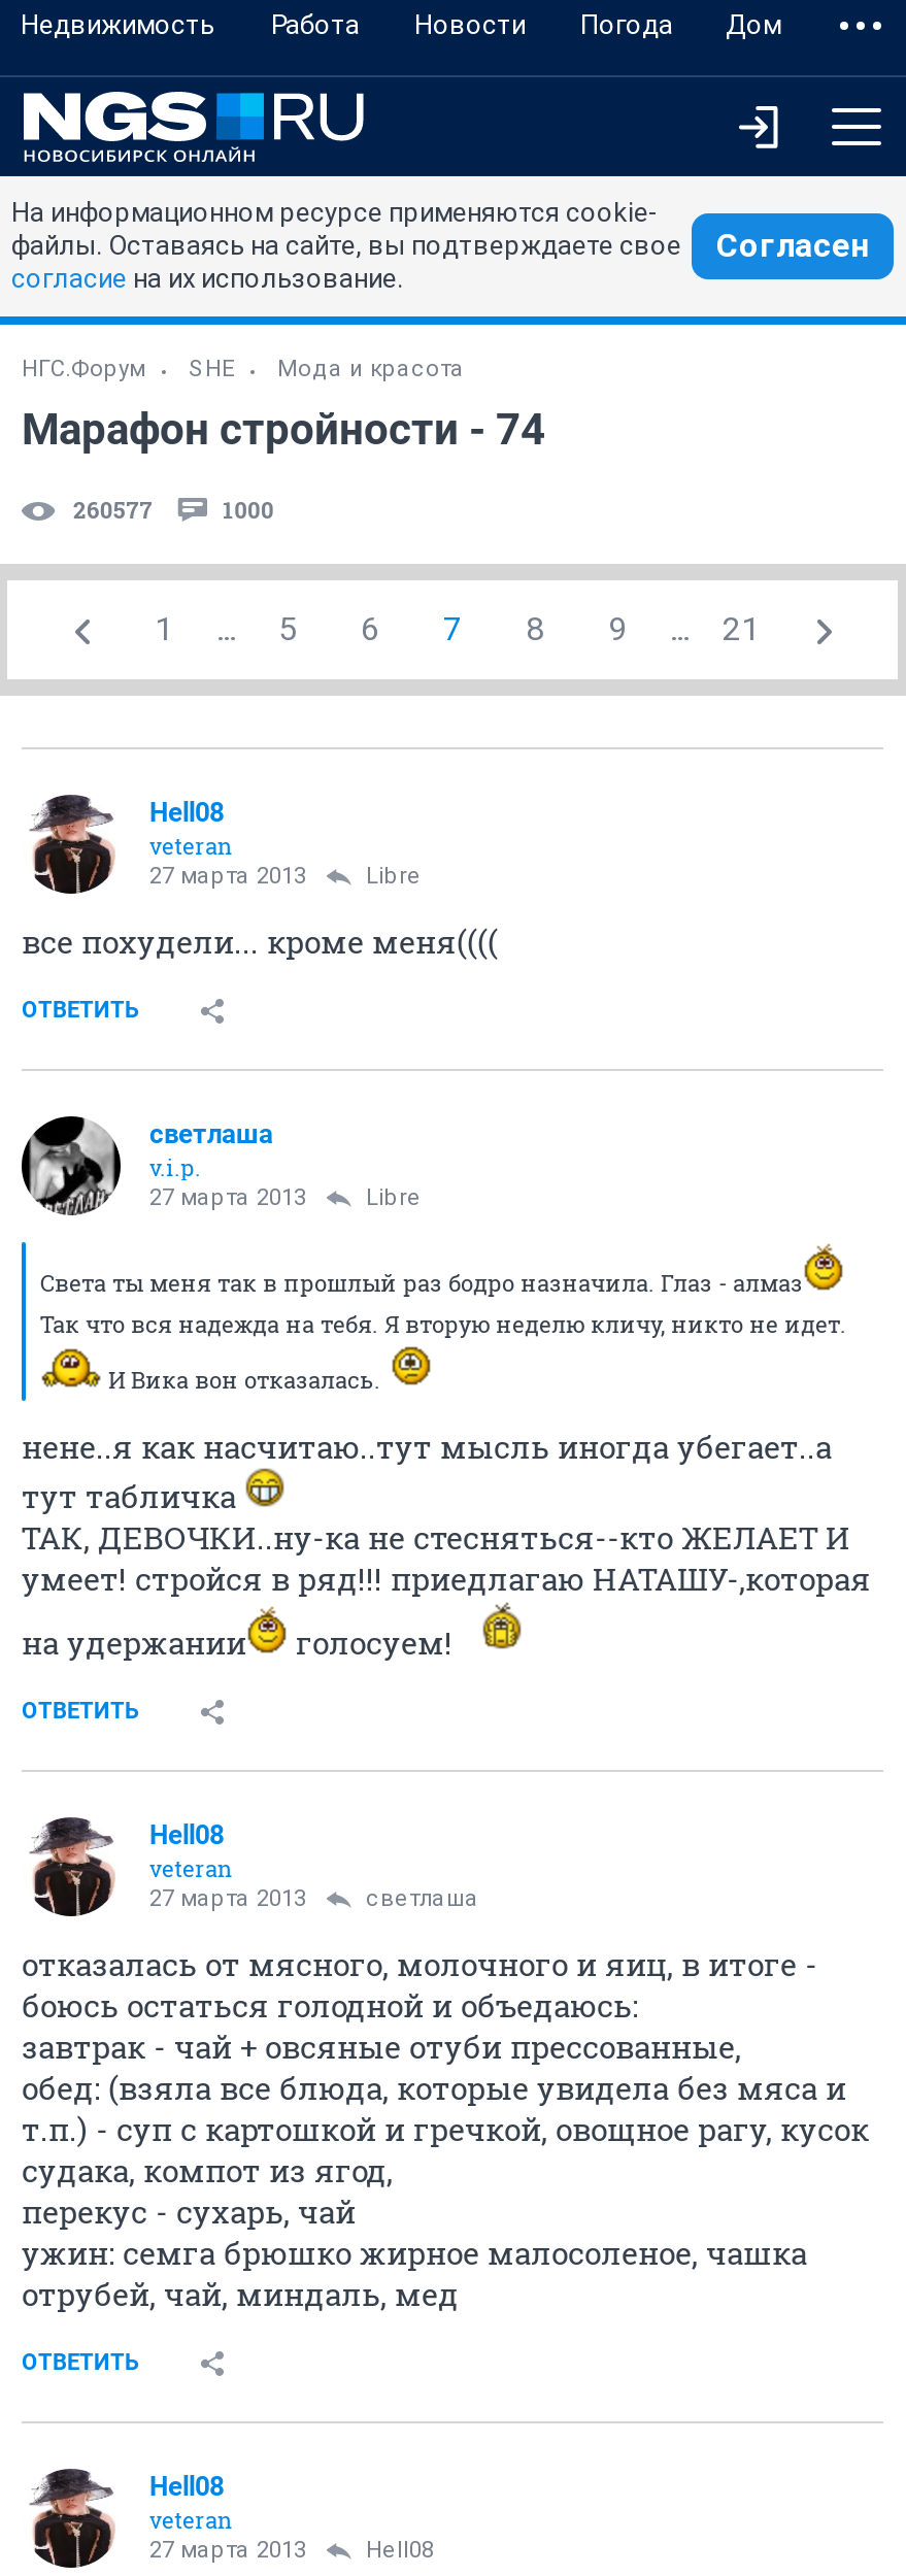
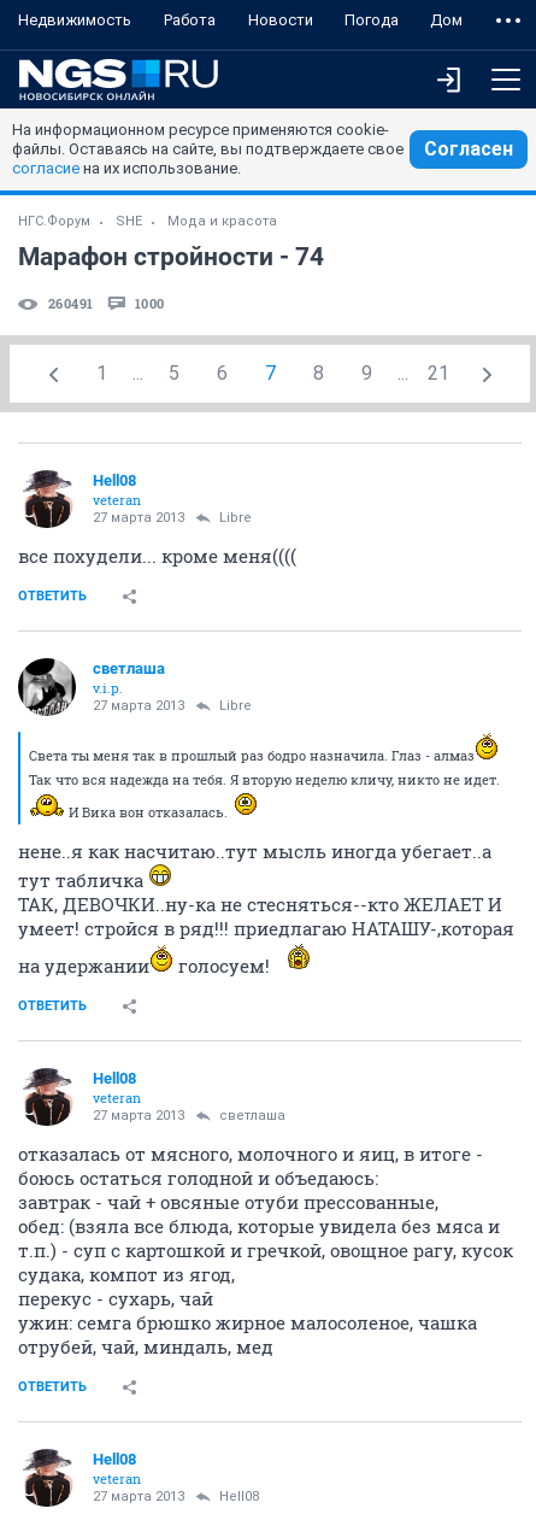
[73,494,153,525] 260577 -> [48,294,93,312] 260491

